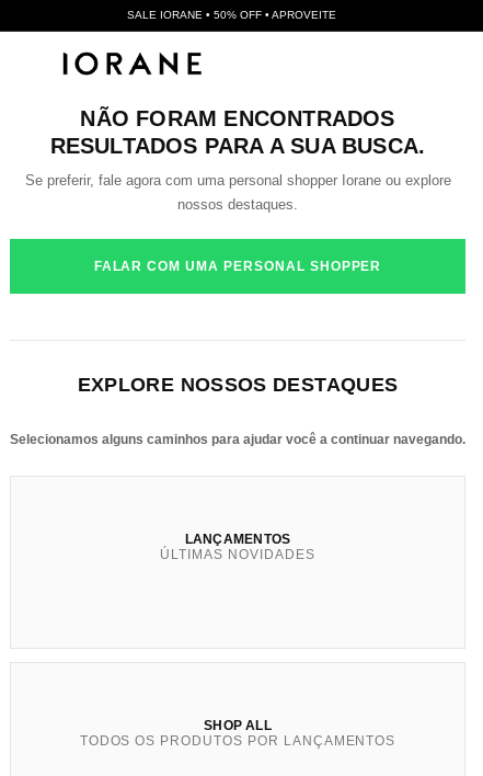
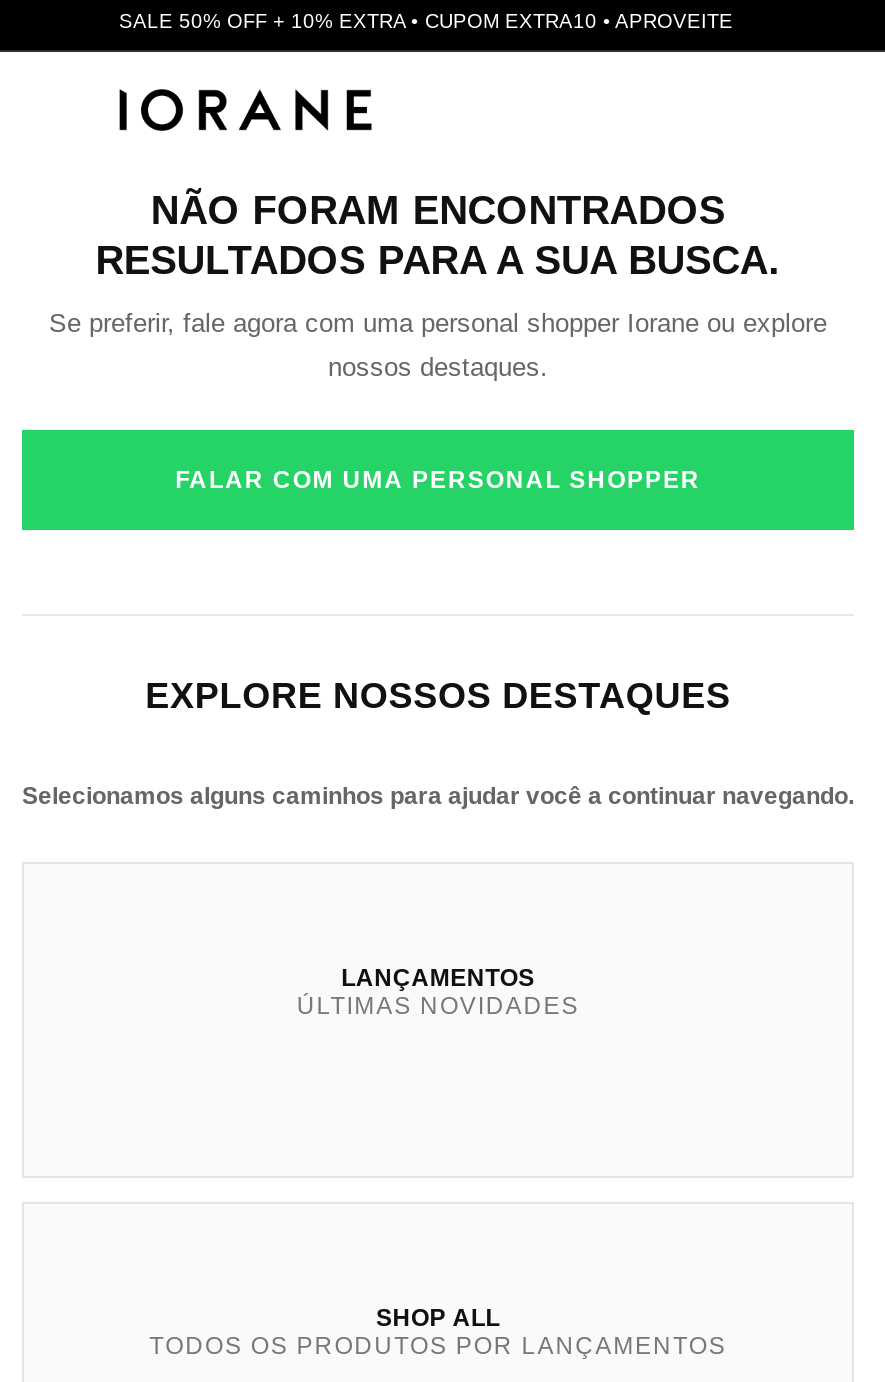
[127,9,336,21] SALE IORANE • 50% OFF • APROVEITE -> [119,10,733,32] SALE 50% OFF + 10% EXTRA • CUPOM EXTRA10 • APROVEITE

